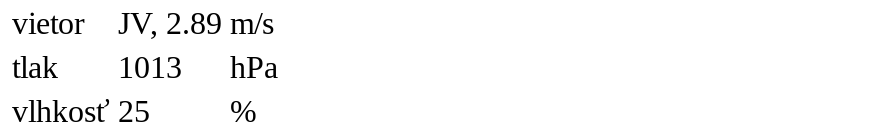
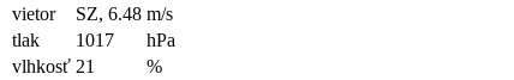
[12,5,274,39] vietor JV, 2.89 m/s -> [12,3,173,23] vietor SZ, 6.48 m/s
[12,49,278,83] tlak 1013 hPa -> [12,29,175,50] tlak 1017 hPa
[12,93,150,127] vlhkosť 25 -> [12,56,95,76] vlhkosť 21

